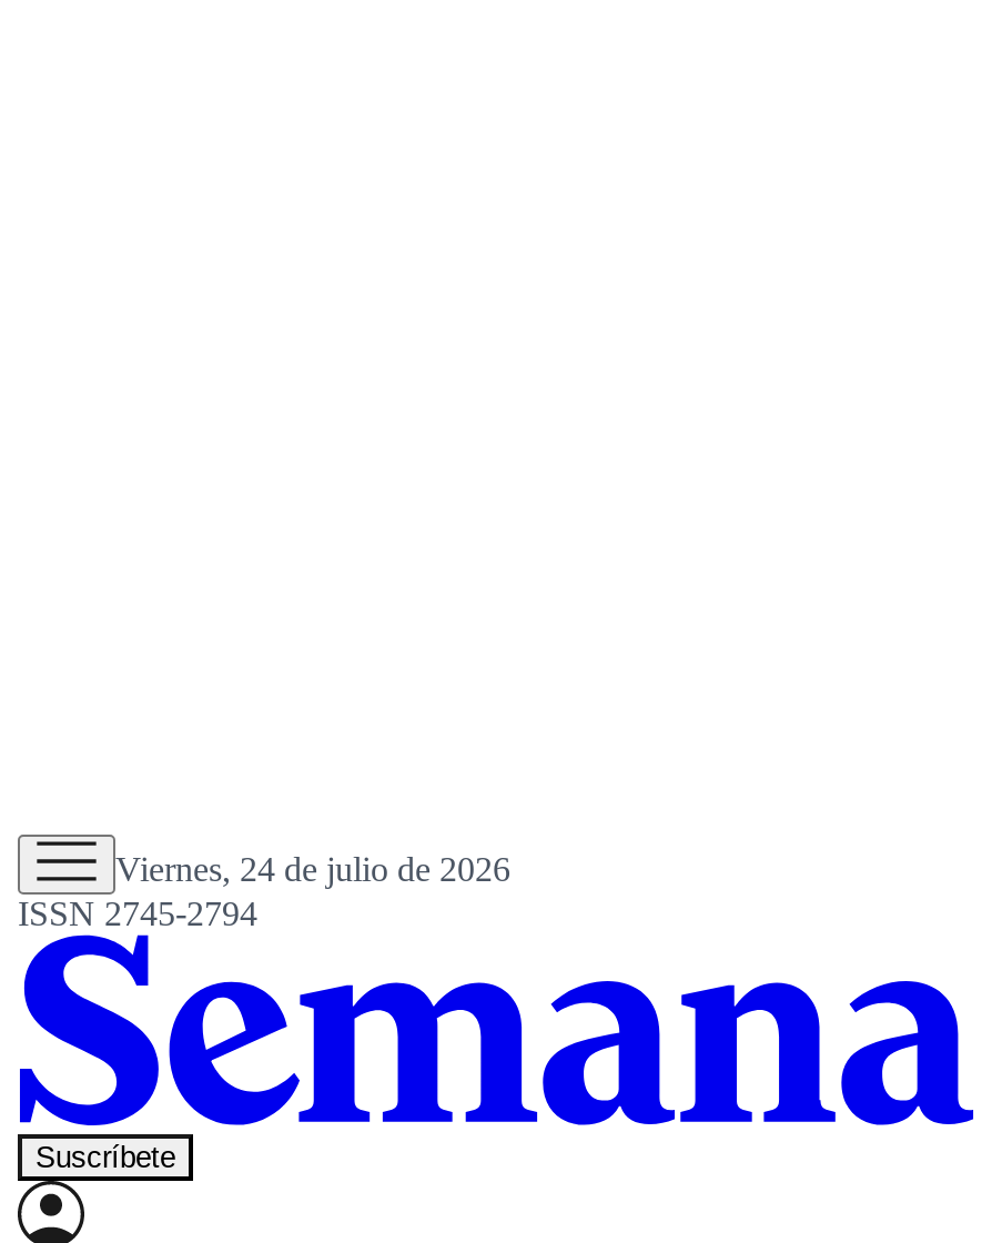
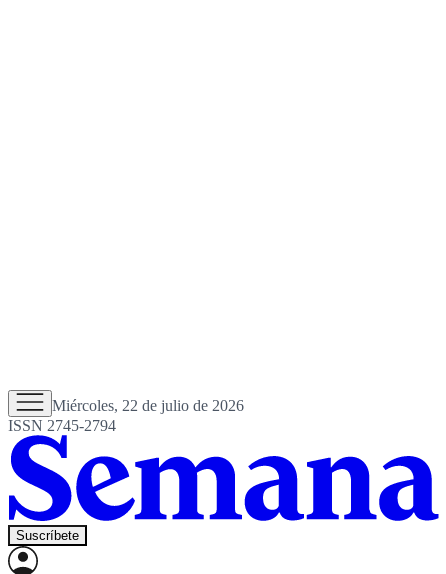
[115,850,510,888] Viernes, 24 de julio de 2026 -> [52,397,244,414] Miércoles, 22 de julio de 2026

